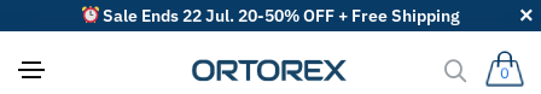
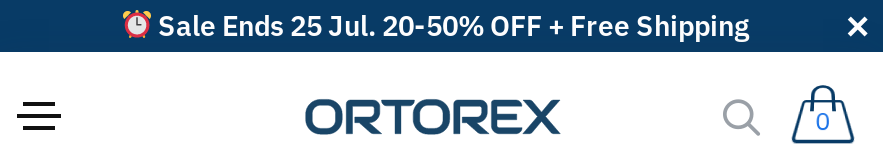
[100,5,461,27] Sale Ends 22 Jul. 20-50% OFF + Free Shipping -> [152,8,750,44] Sale Ends 25 Jul. 20-50% OFF + Free Shipping

